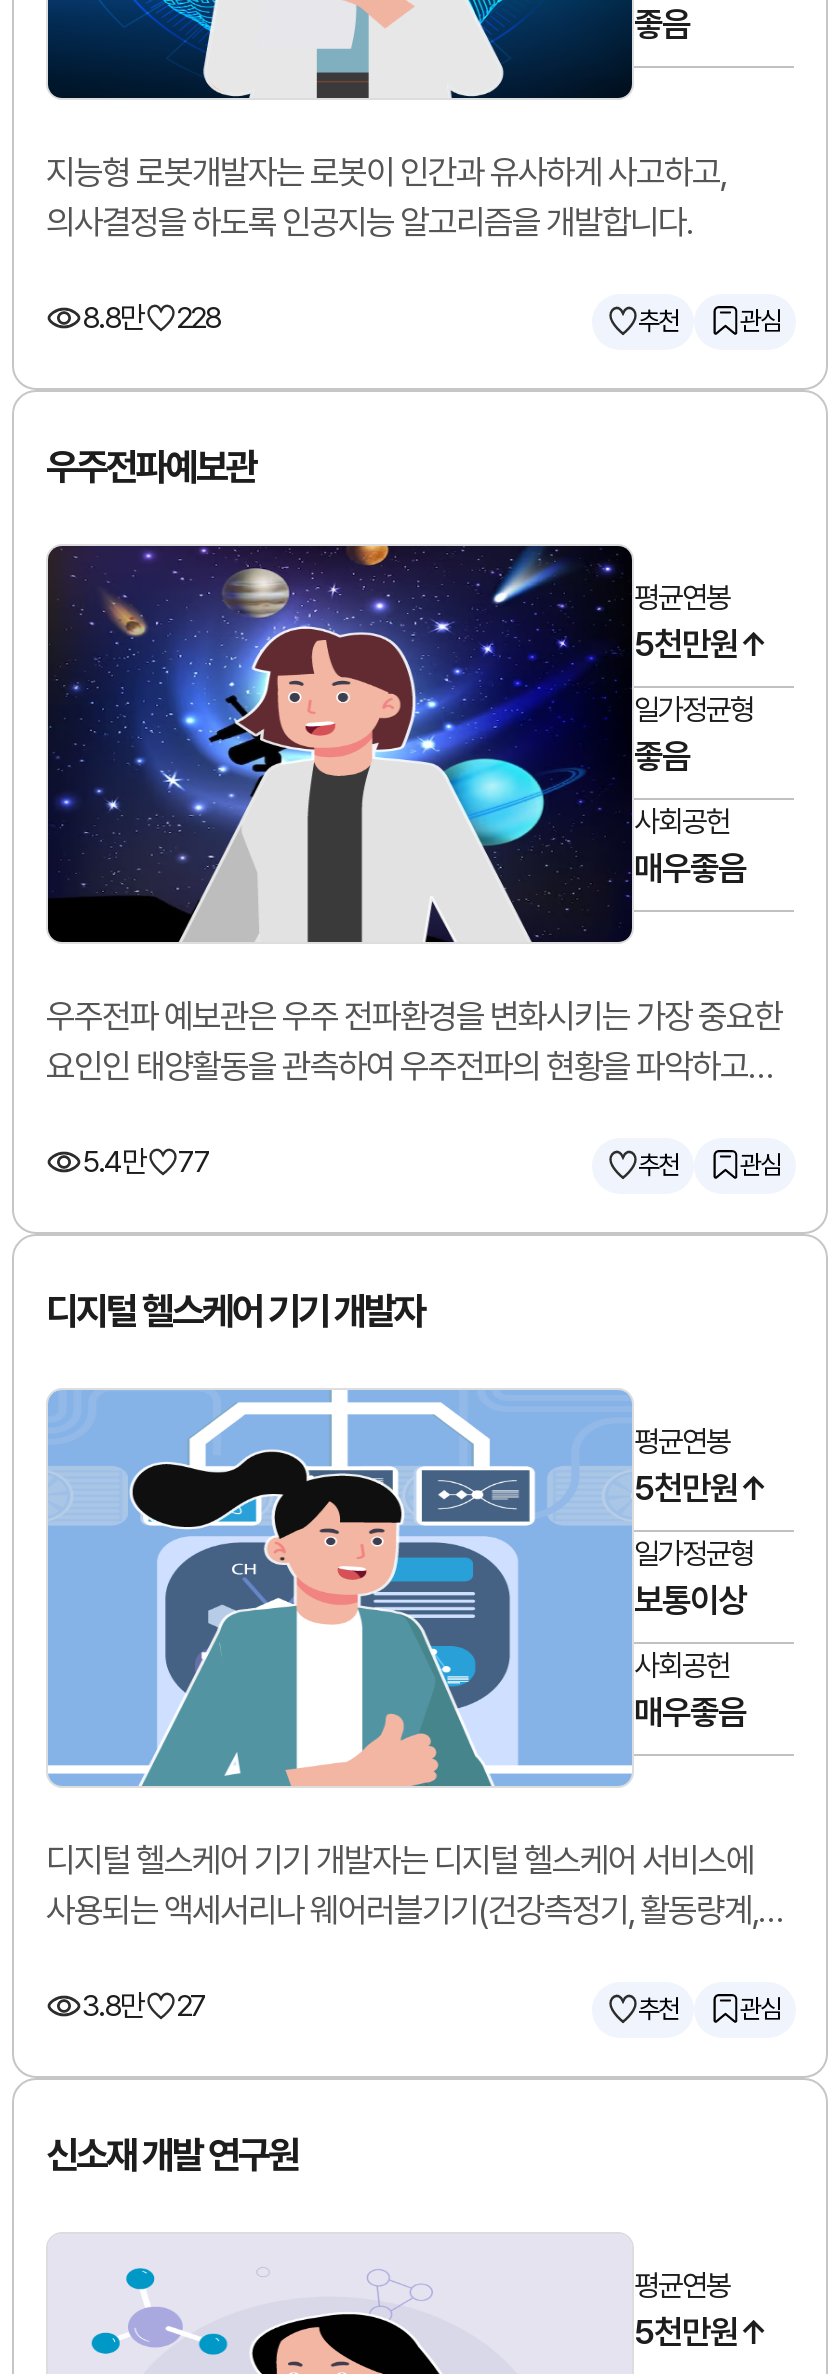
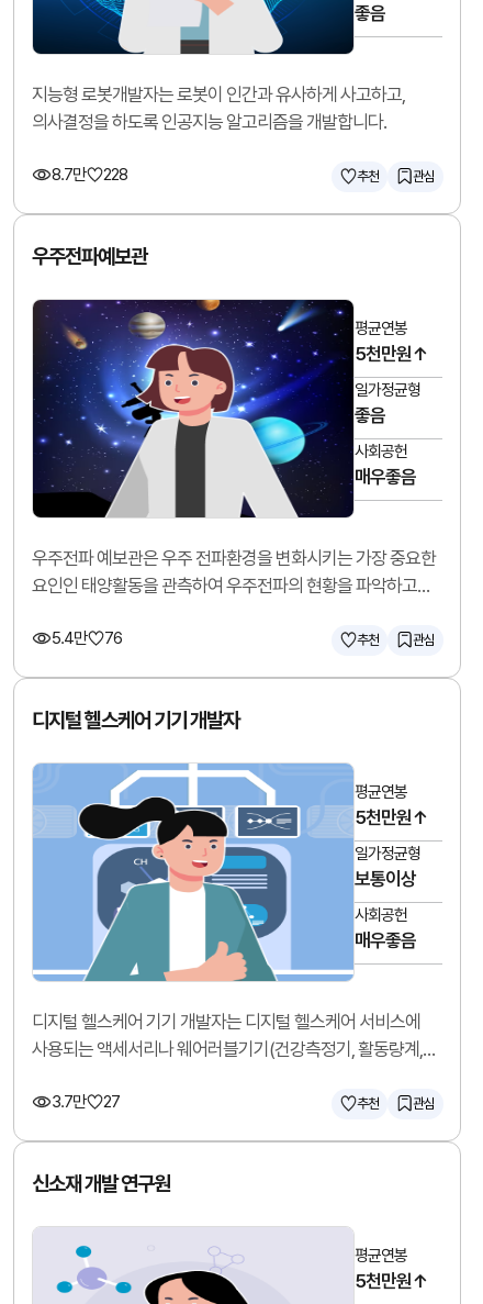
[82,300,220,336] 8.8만 228 -> [52,165,127,185] 8.7만 228
[82,1144,210,1180] 5.4만 77 -> [52,628,122,648] 5.4만 76
[82,1988,206,2024] 3.8만 27 -> [52,1092,120,1112] 3.7만 27

